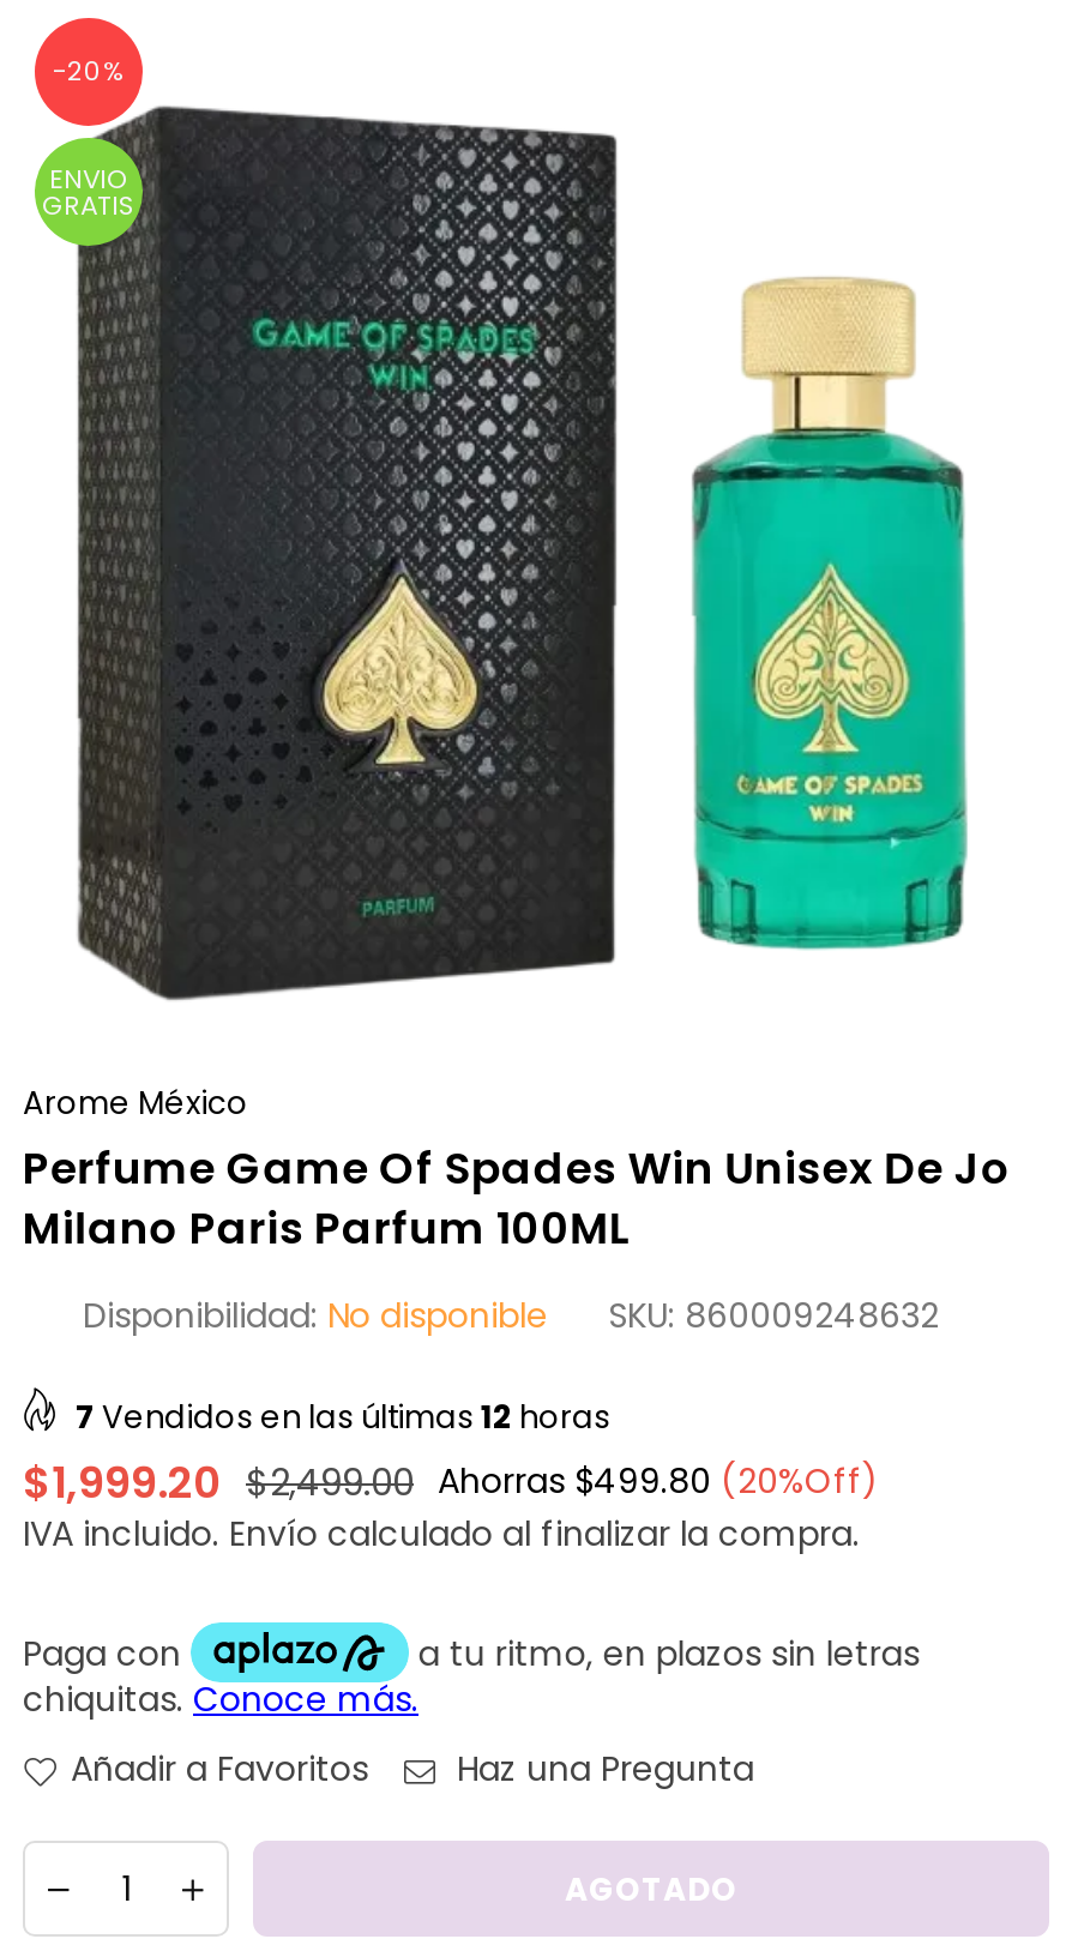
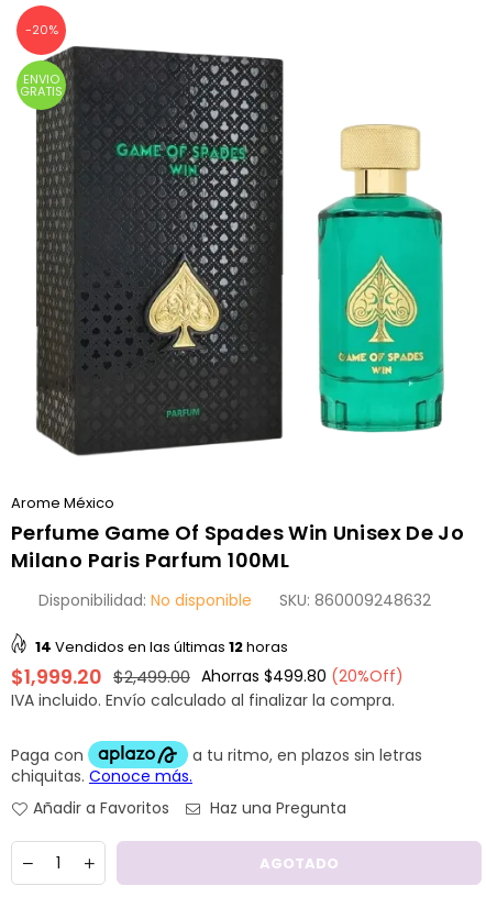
[76,1395,610,1440] 7 Vendidos en las últimas 12 horas -> [35,636,288,657] 14 Vendidos en las últimas 12 horas

